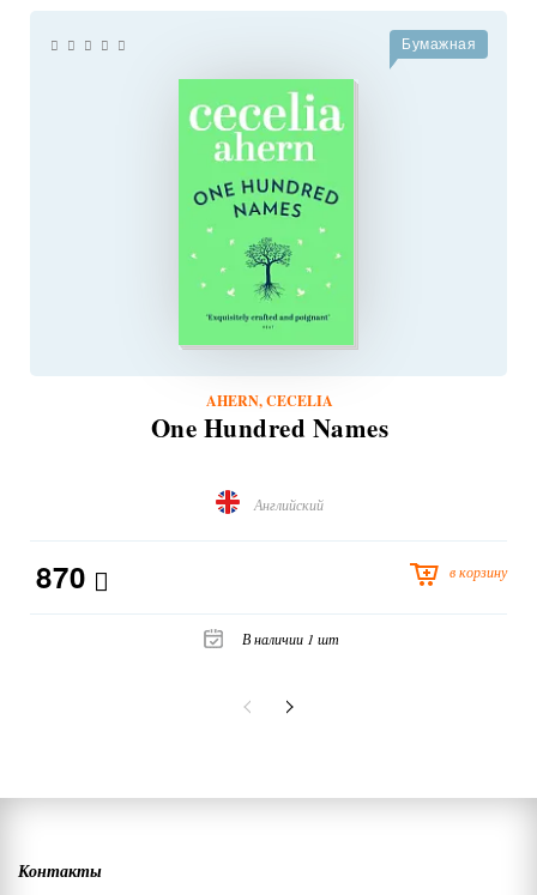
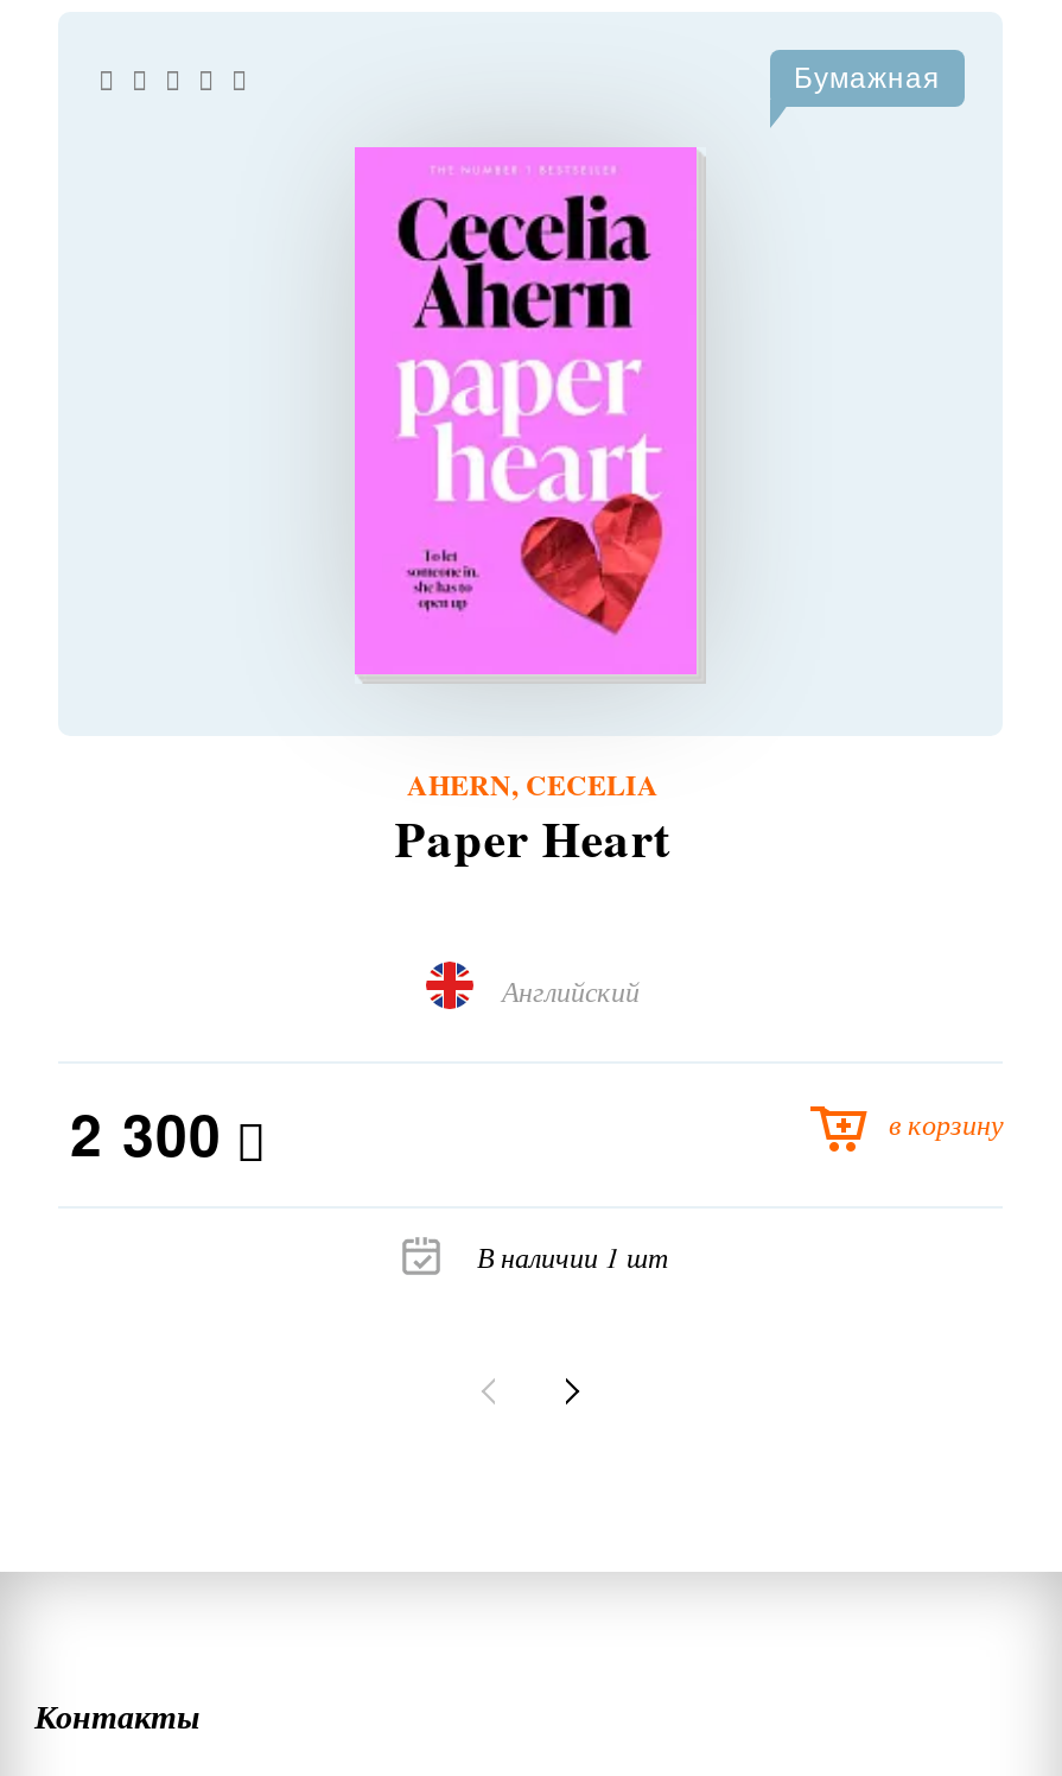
[177,78,355,346] [image] -> [352,145,699,677] [image]
[151,410,389,446] One Hundred Names -> [395,803,671,874] Paper Heart
[36,556,96,597] 870 -> [70,1093,241,1173] 2 300

